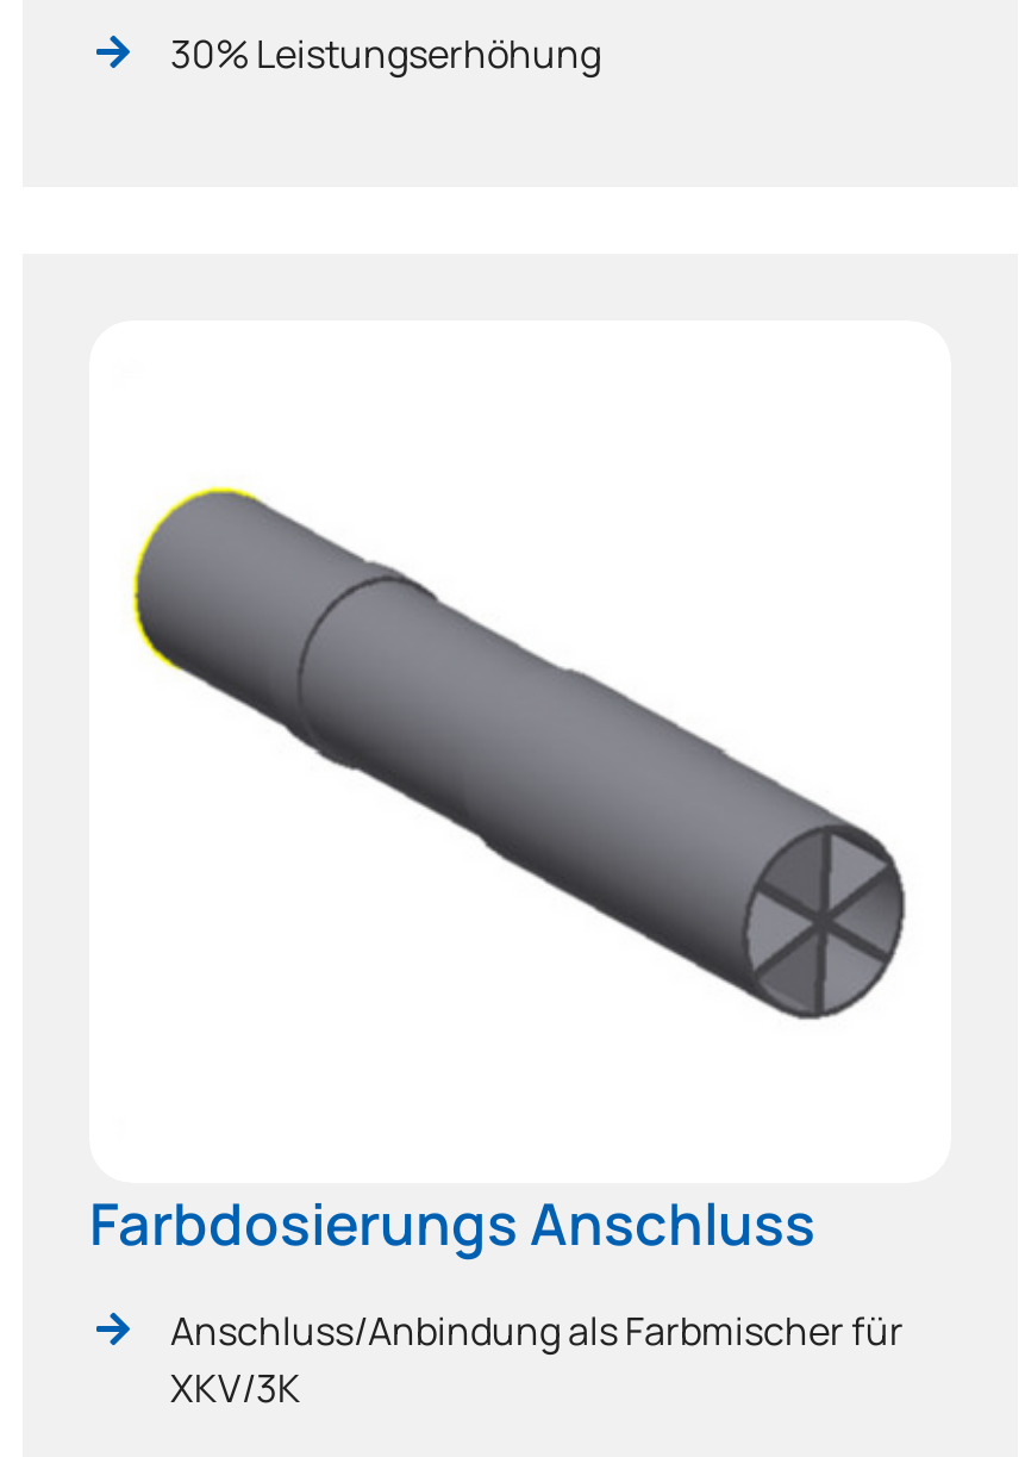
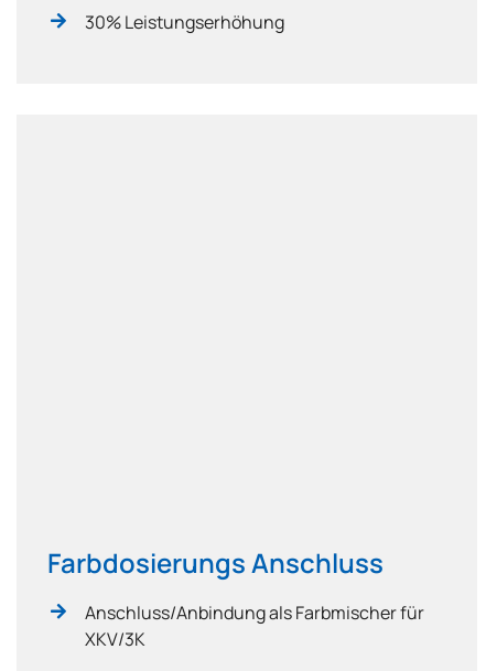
[130,485,906,1021] [image] -> none

